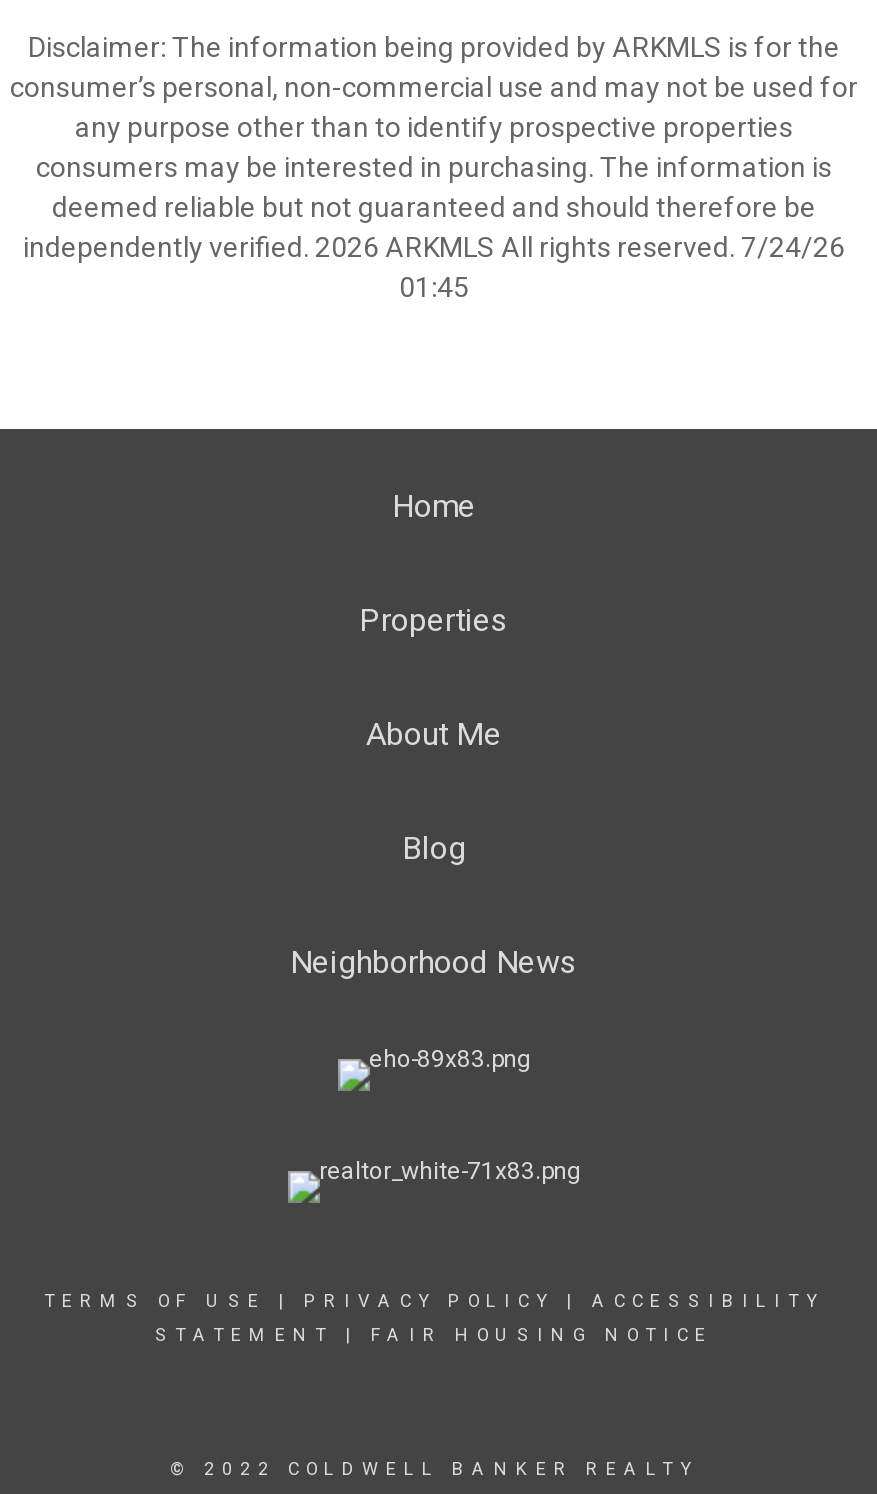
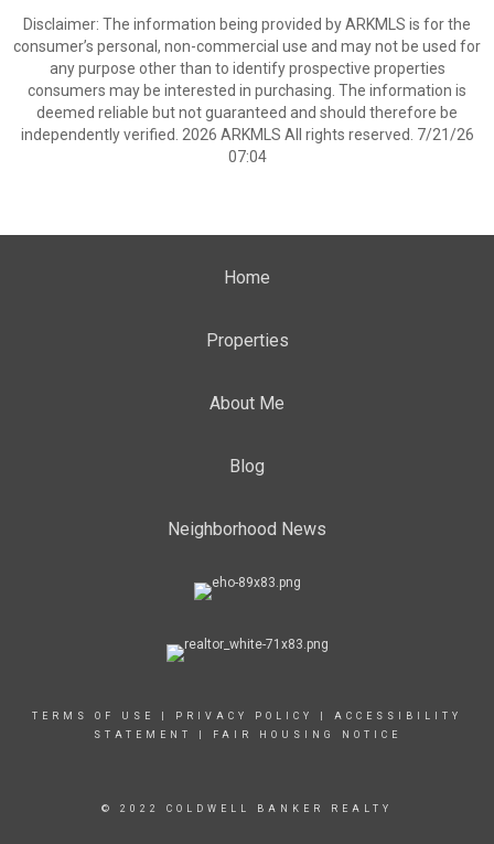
[23,231,845,263] independently verified. 2026 ARKMLS All rights reserved. 7/24/26 -> [20,126,474,143] independently verified. 2026 ARKMLS All rights reserved. 7/21/26
[399,271,469,303] 01:45 -> [228,148,266,165] 07:04

